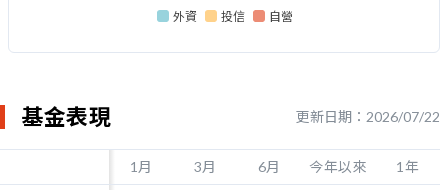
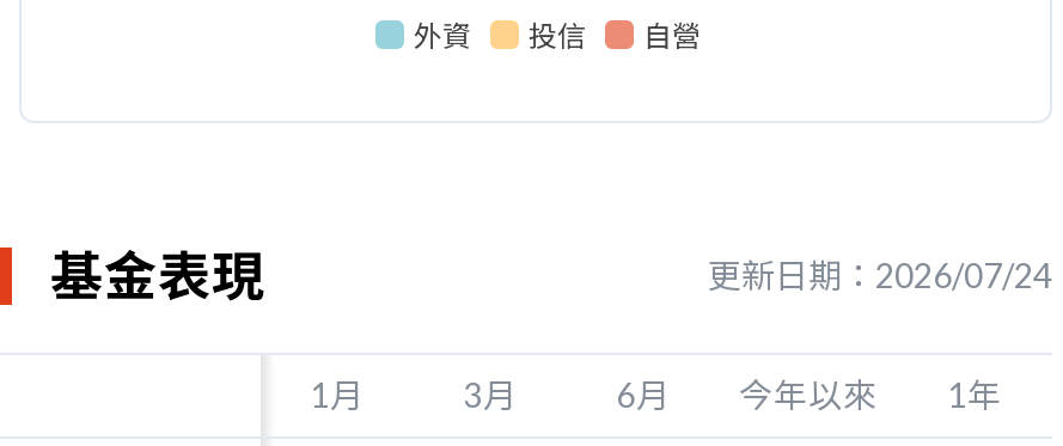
[296,108,440,125] 更新日期：2026/07/22 -> [708,255,1052,295] 更新日期：2026/07/24

